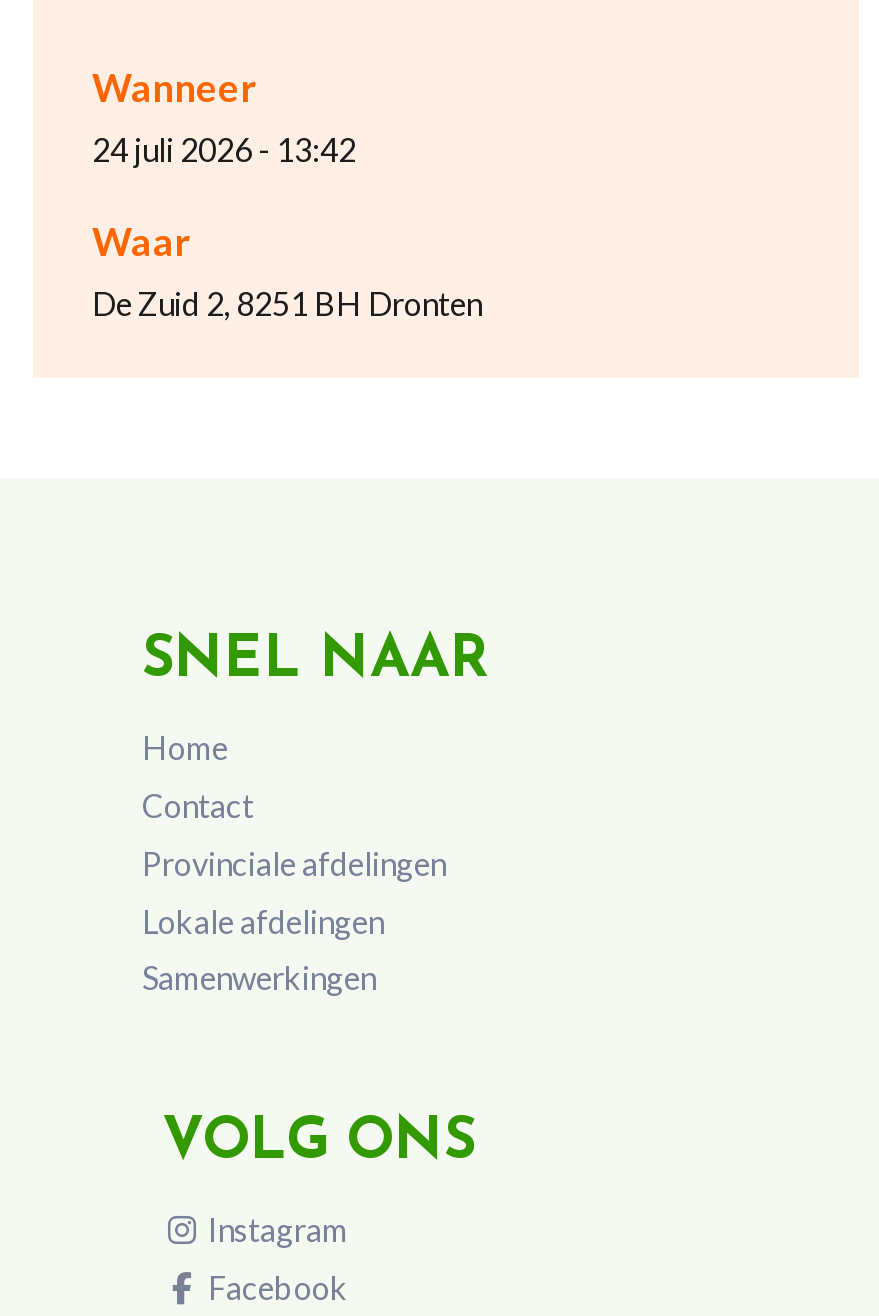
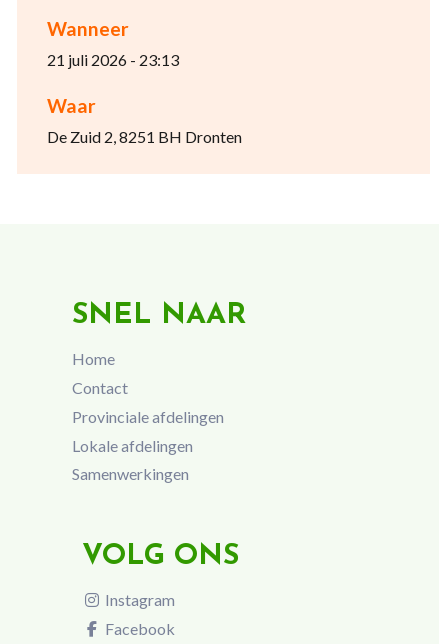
[92,130,356,168] 24 juli 2026 - 13:42 -> [46,50,178,69] 21 juli 2026 - 23:13

